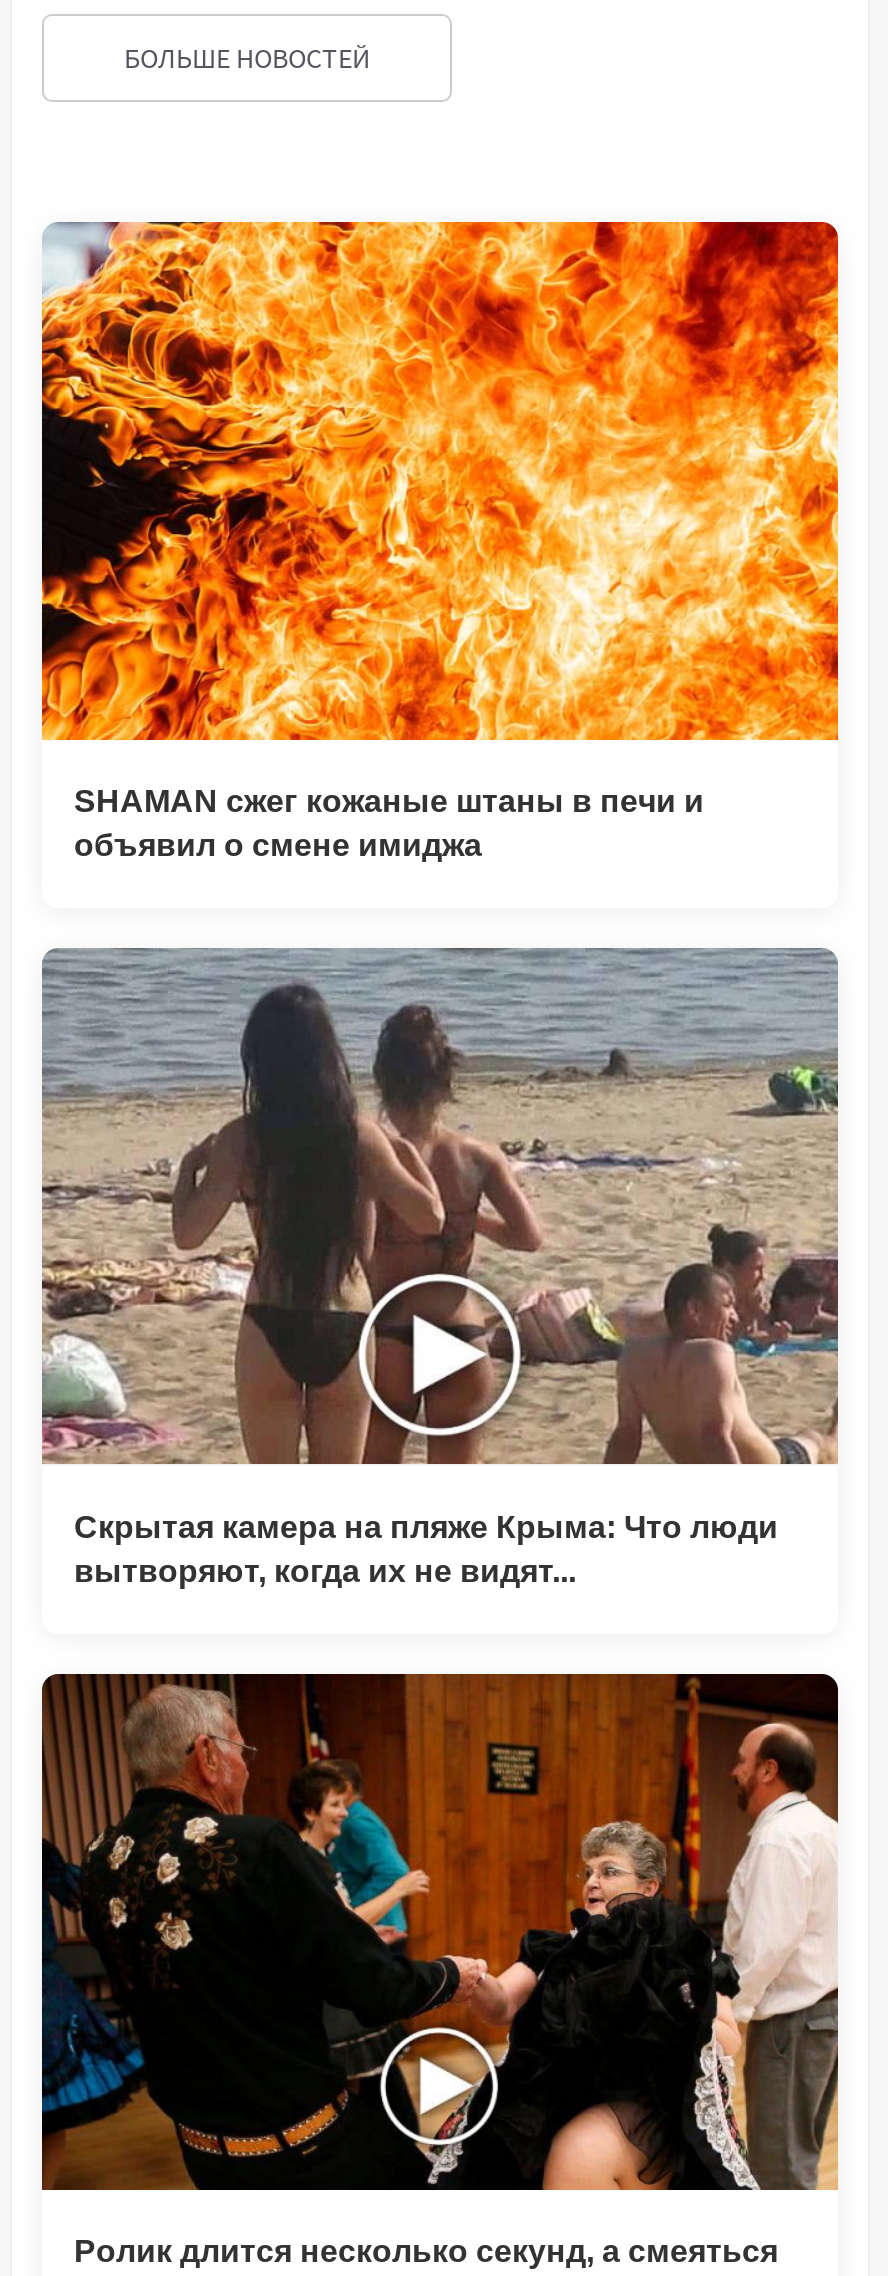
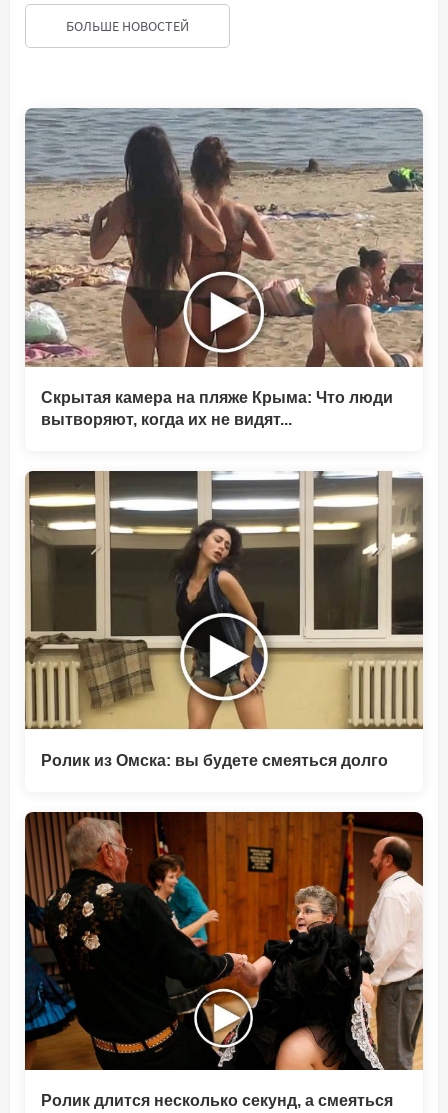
[40,220,840,862] [image] | SHAMAN сжег кожаные штаны в печи и | объявил о смене имиджа -> none
moved [38,946,842,1587] -> [23,107,425,428]: [image] | Скрытая камера на пляже Крыма: Что люди | вытворяют, когда их не видят...
none -> [25,470,423,768] [image] | Ролик из Омска: вы будете смеяться долго

